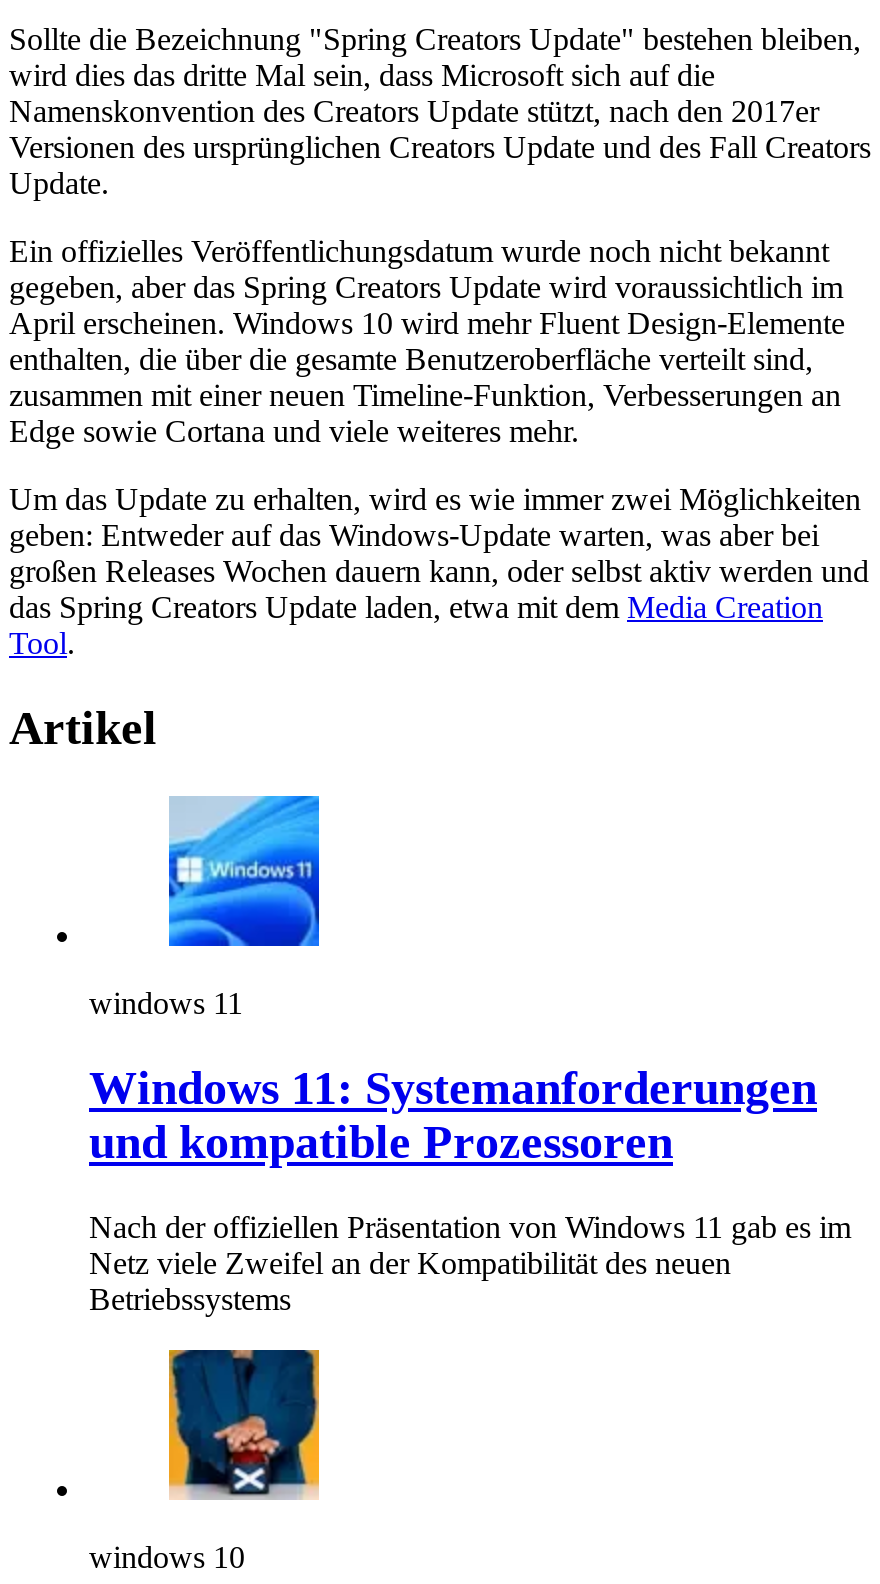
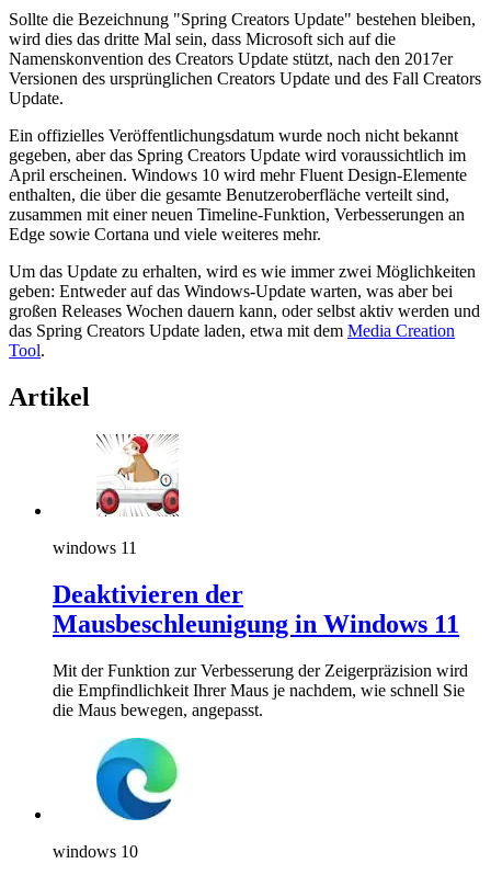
[167,794,321,948] [image] -> [95,433,180,518] [image]
[89,1061,817,1167] Windows 11: Systemanforderungen | und kompatible Prozessoren -> [53,580,459,638] Deaktivieren der | Mausbeschleunigung in Windows 11
[89,1209,851,1315] Nach der offiziellen Präsentation von Windows 11 gab es im | Netz viele Zweifel an der Kompatibilität des neuen | Betriebssystems -> [53,661,468,719] Mit der Funktion zur Verbesserung der Zeigerpräzision wird | die Empfindlichkeit Ihrer Maus je nachdem, wie schnell Sie | die Maus bewegen, angepasst.
[167,1348,321,1500] [image] -> [95,737,179,821] [image]

